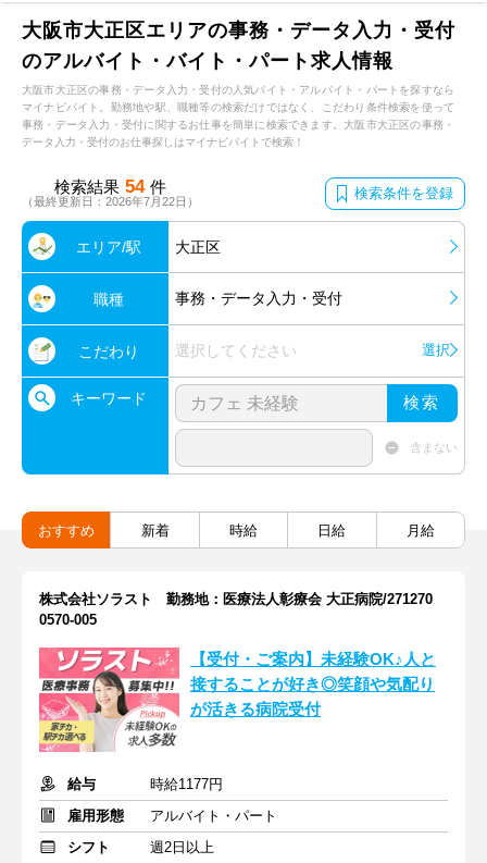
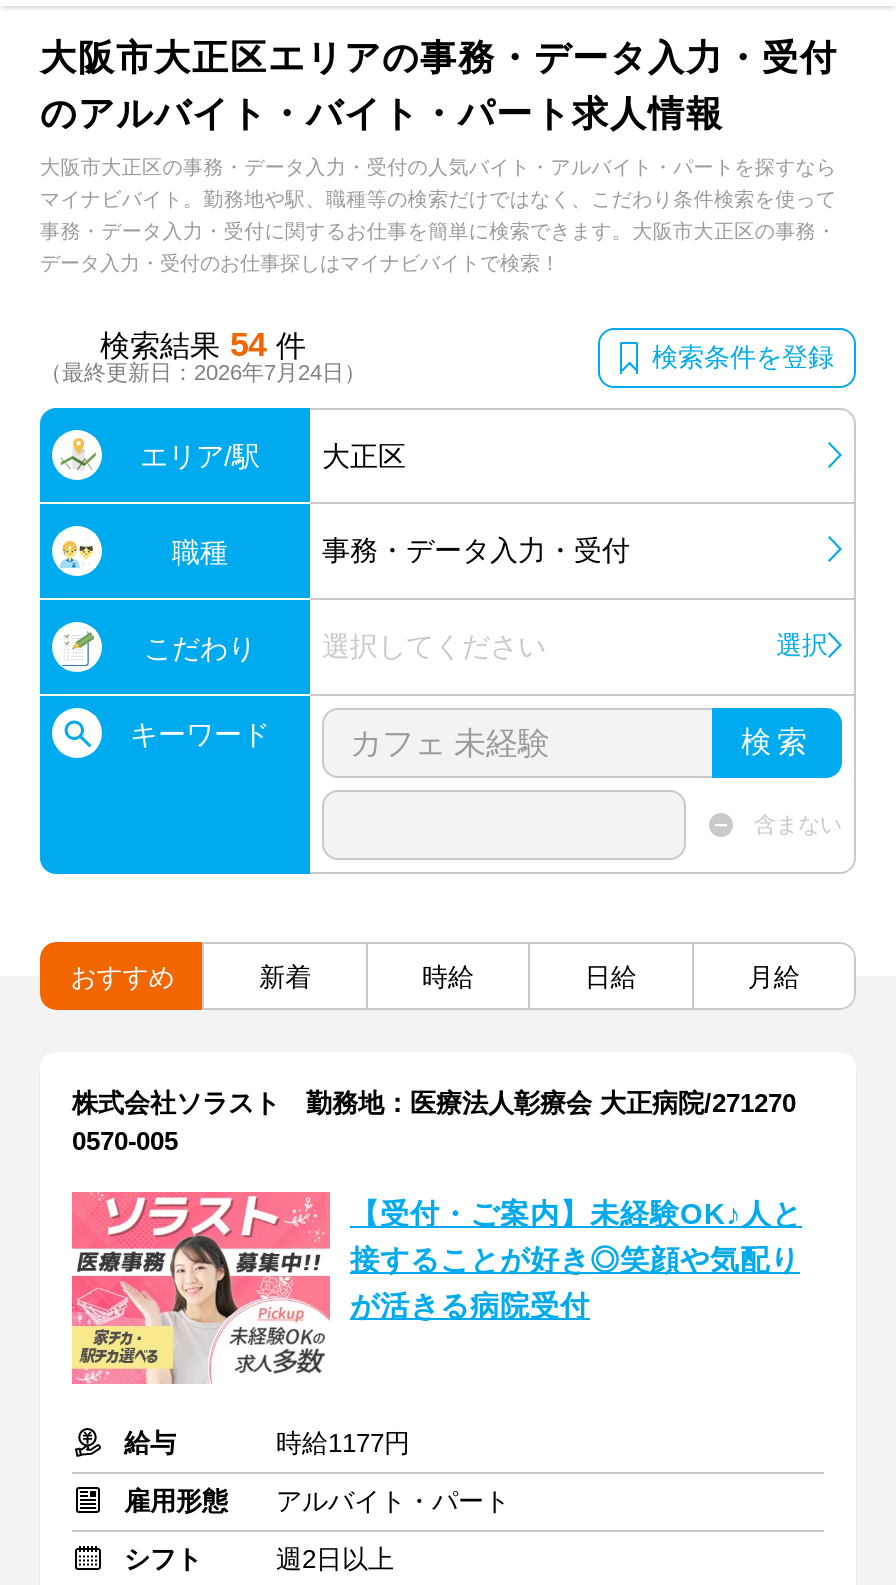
[22,195,199,208] （最終更新日：2026年7月22日） -> [40,360,366,384] （最終更新日：2026年7月24日）

